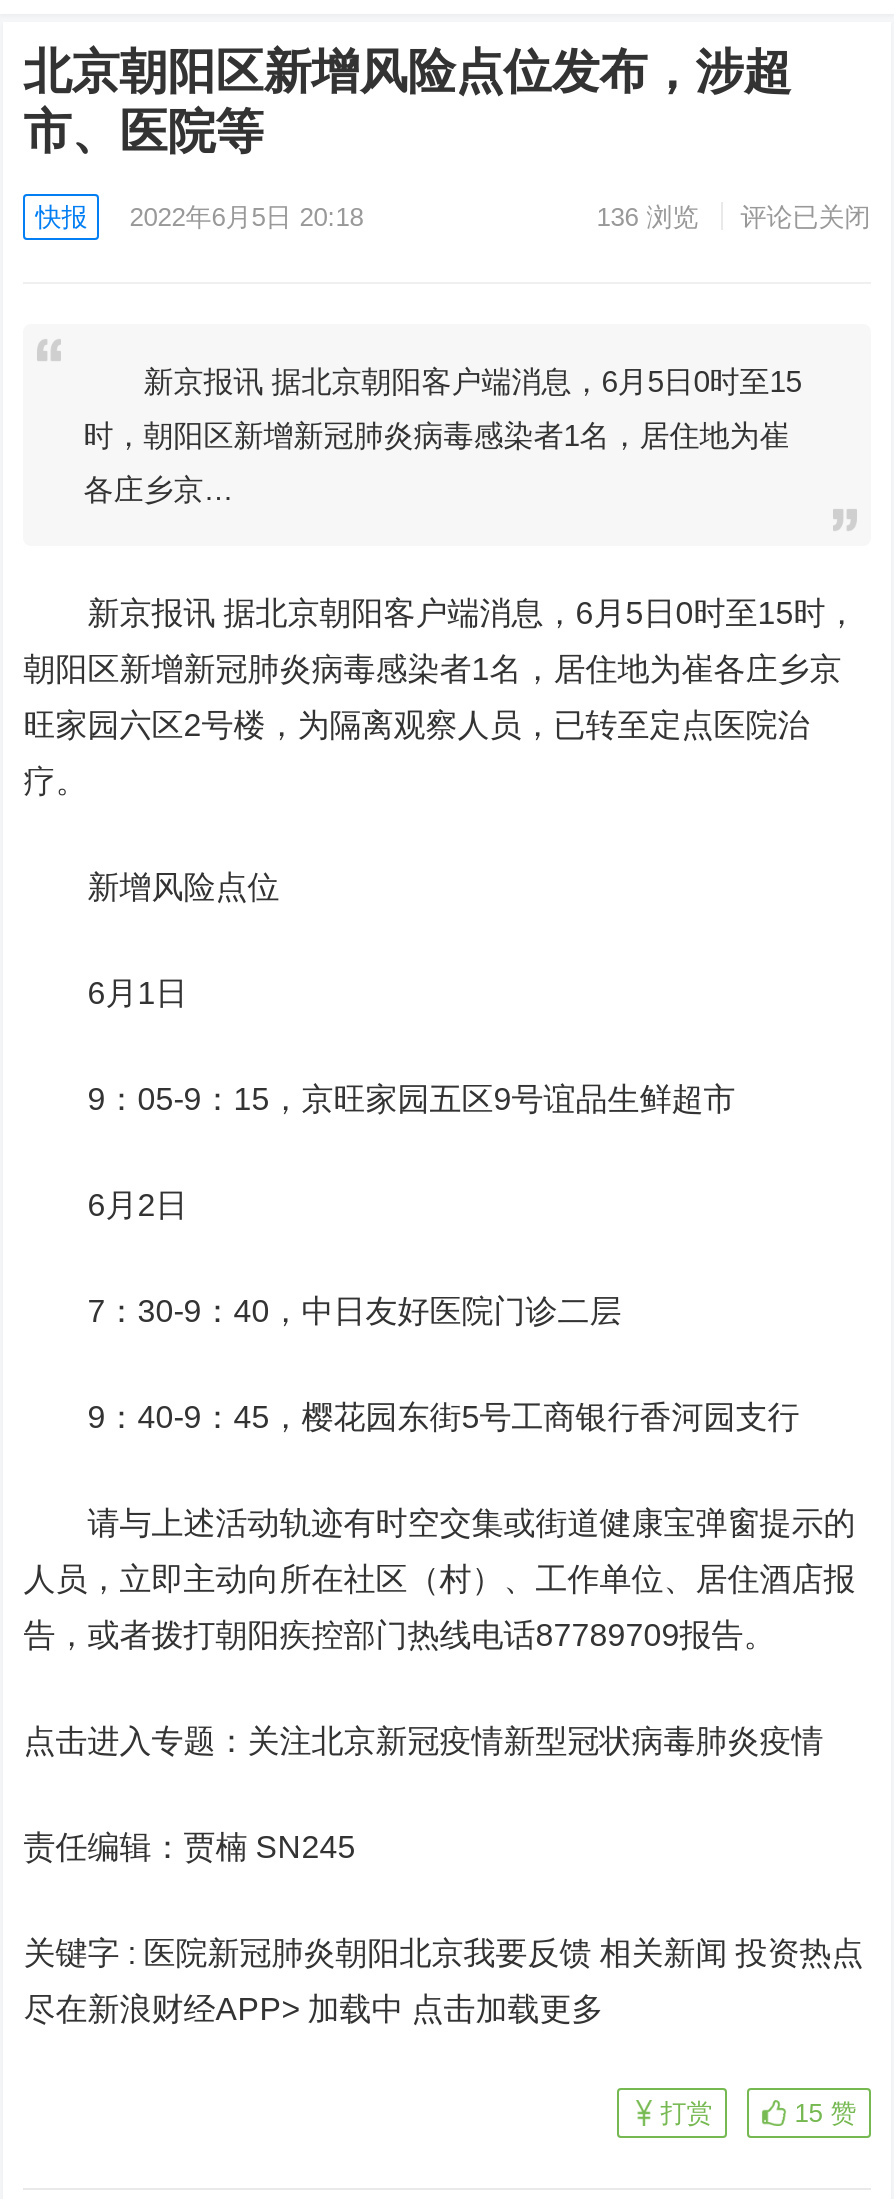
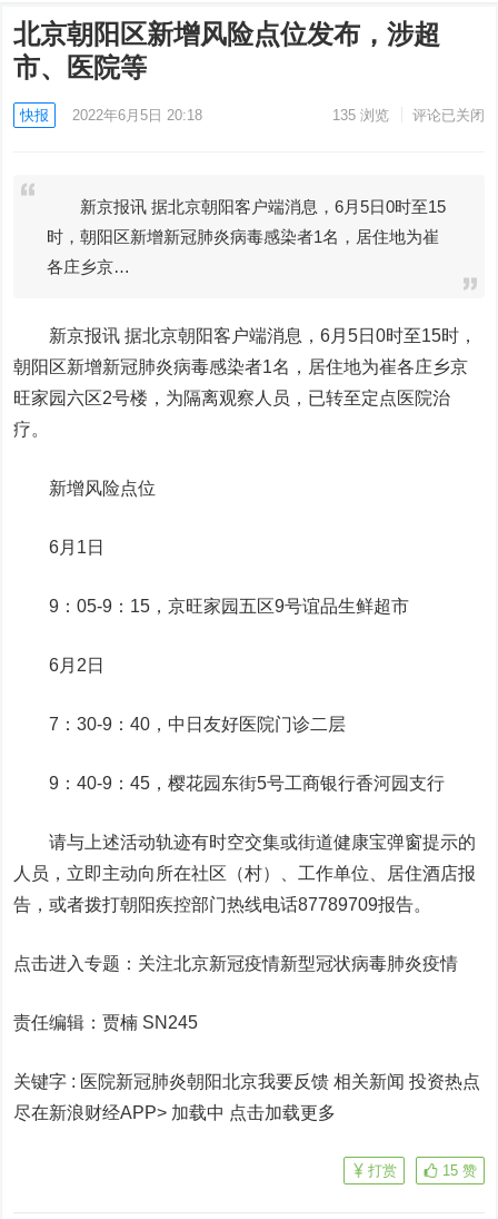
[597,202,871,232] 136浏览 评论已关闭 -> [332,107,484,124] 135浏览 评论已关闭

